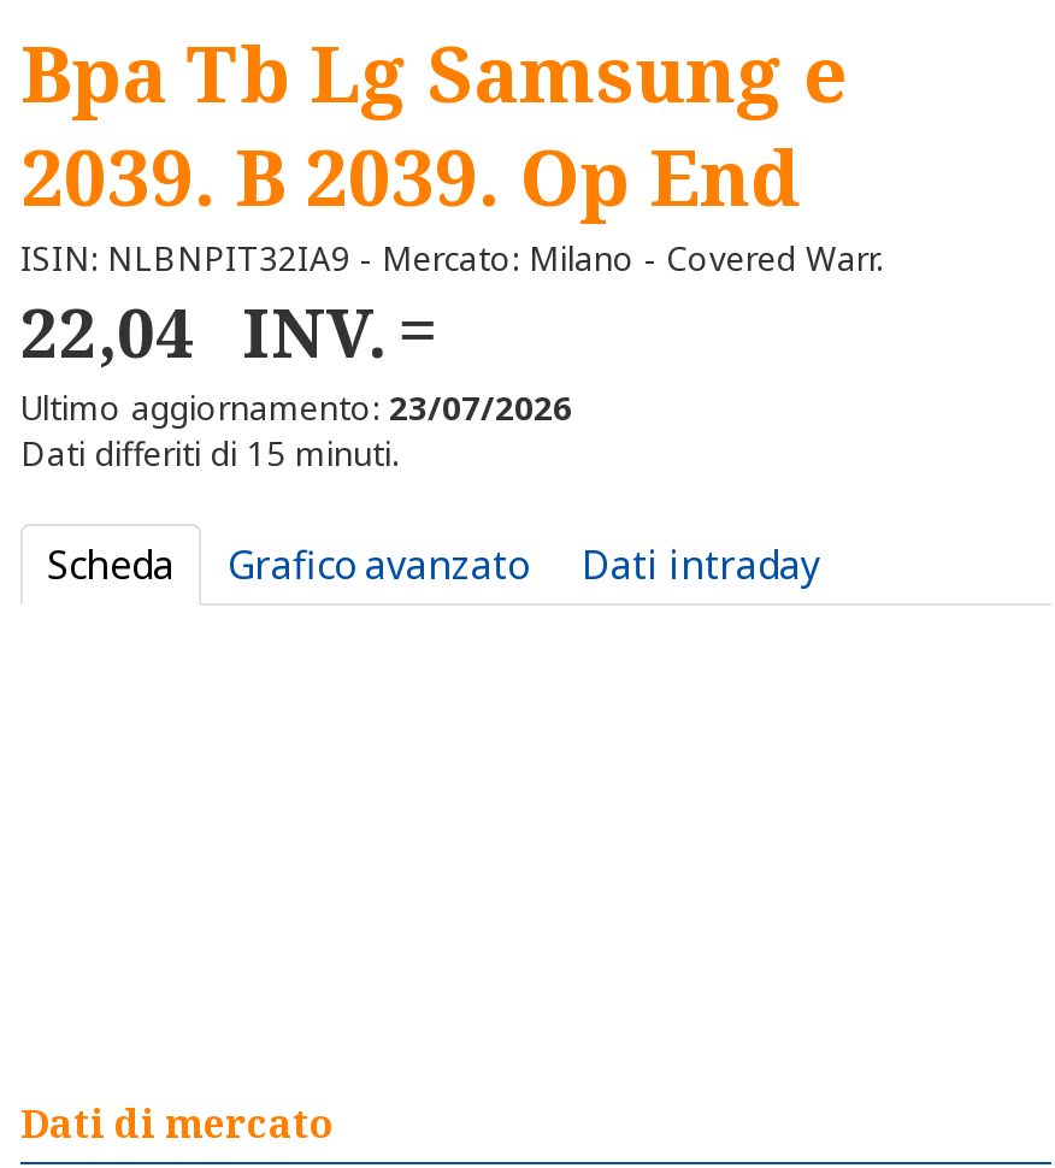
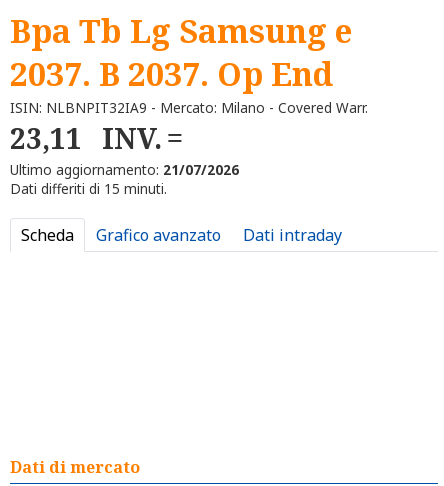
[20,124,798,228] 2039. B 2039. Op End -> [10,52,333,95] 2037. B 2037. Op End
[20,285,387,377] 22,04 INV. -> [10,119,162,157] 23,11 INV.
[20,383,572,429] Ultimo aggiornamento: 23/07/2026 -> [10,159,239,178] Ultimo aggiornamento: 21/07/2026

